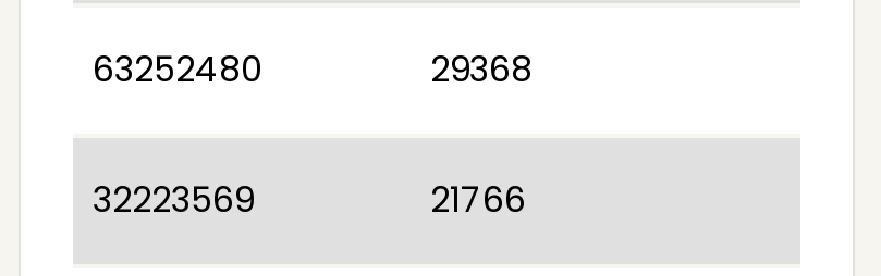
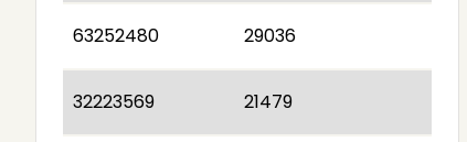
[430,45,533,95] 29368 -> [244,23,296,48] 29036
[430,175,526,225] 21766 -> [244,89,293,114] 21479

